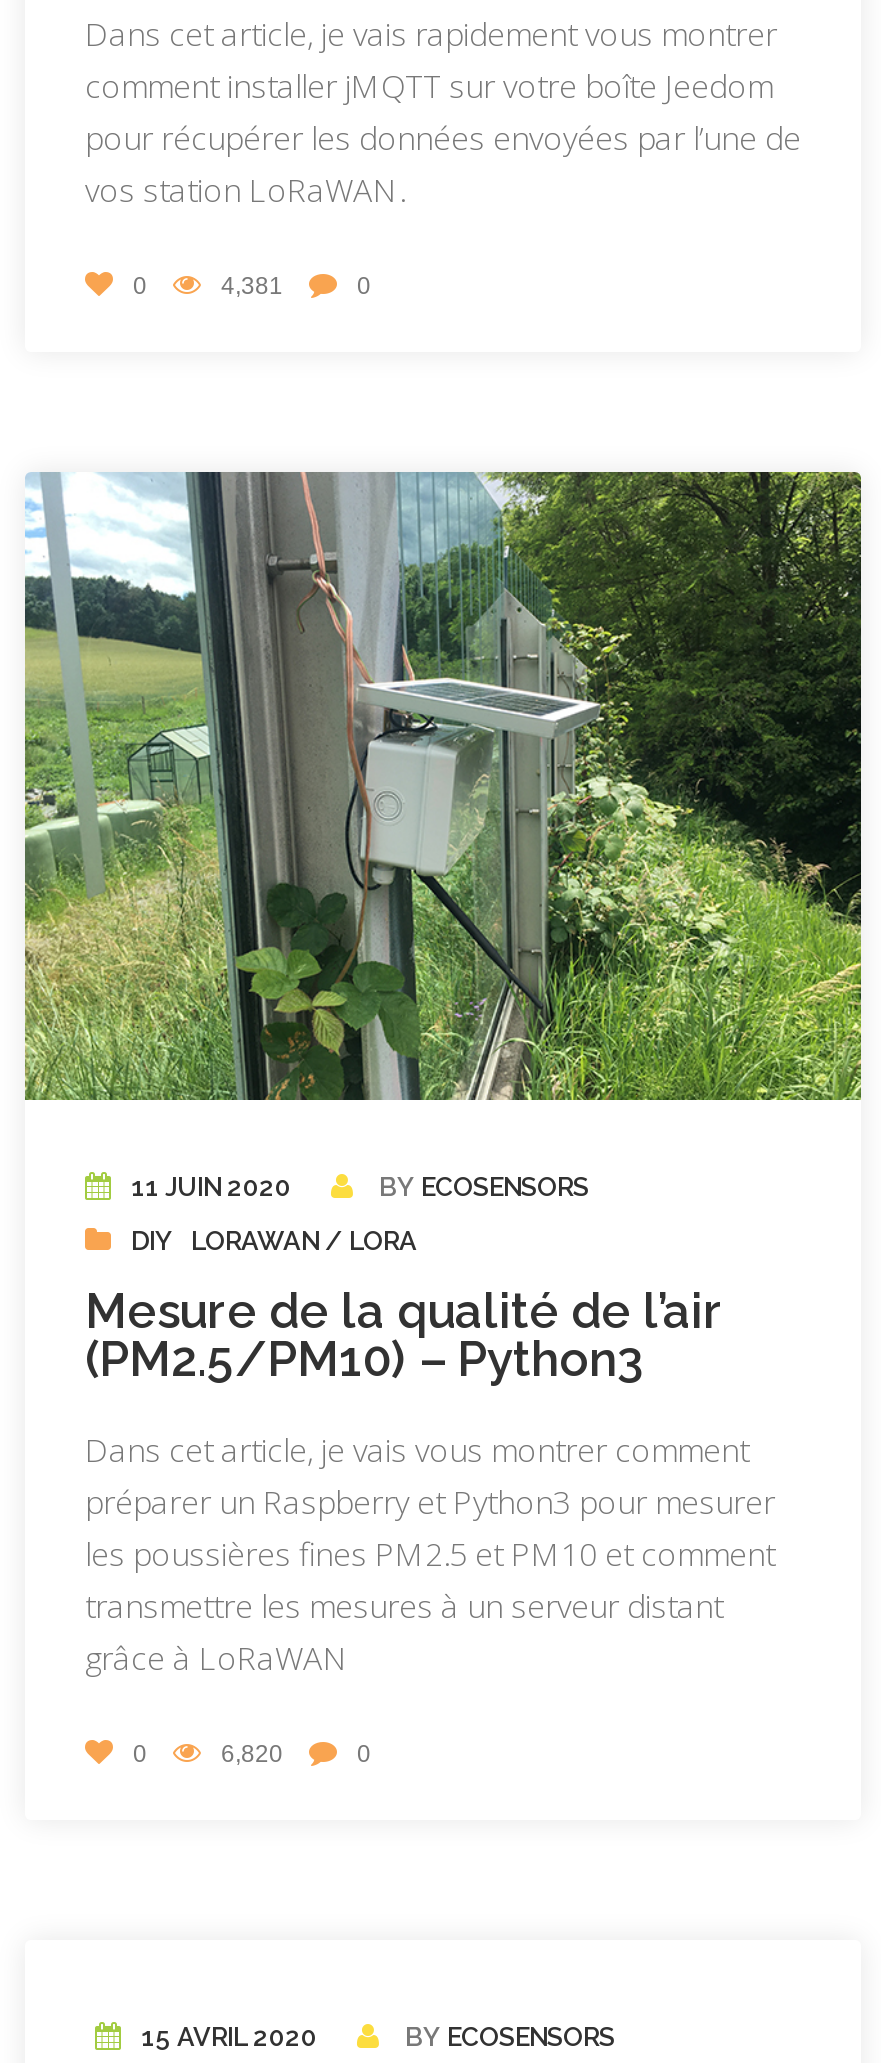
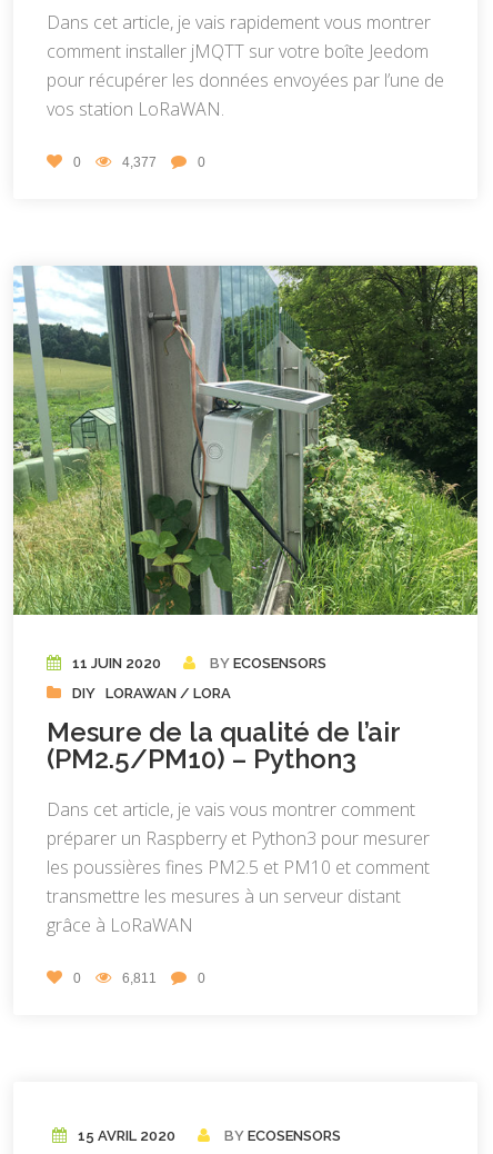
[221,273,283,301] 4,381 -> [122,155,157,171] 4,377
[221,1740,283,1768] 6,820 -> [122,970,157,986] 6,811

